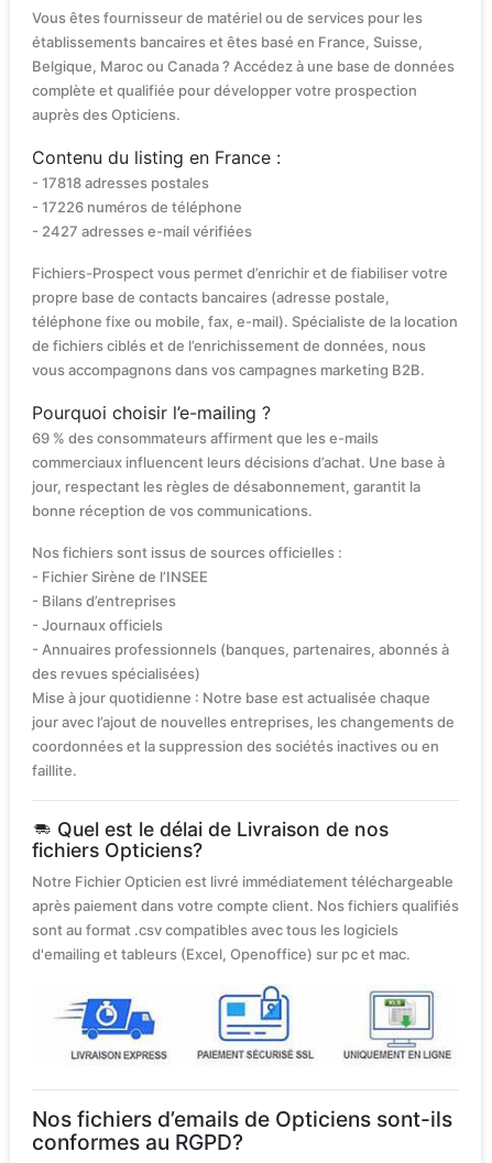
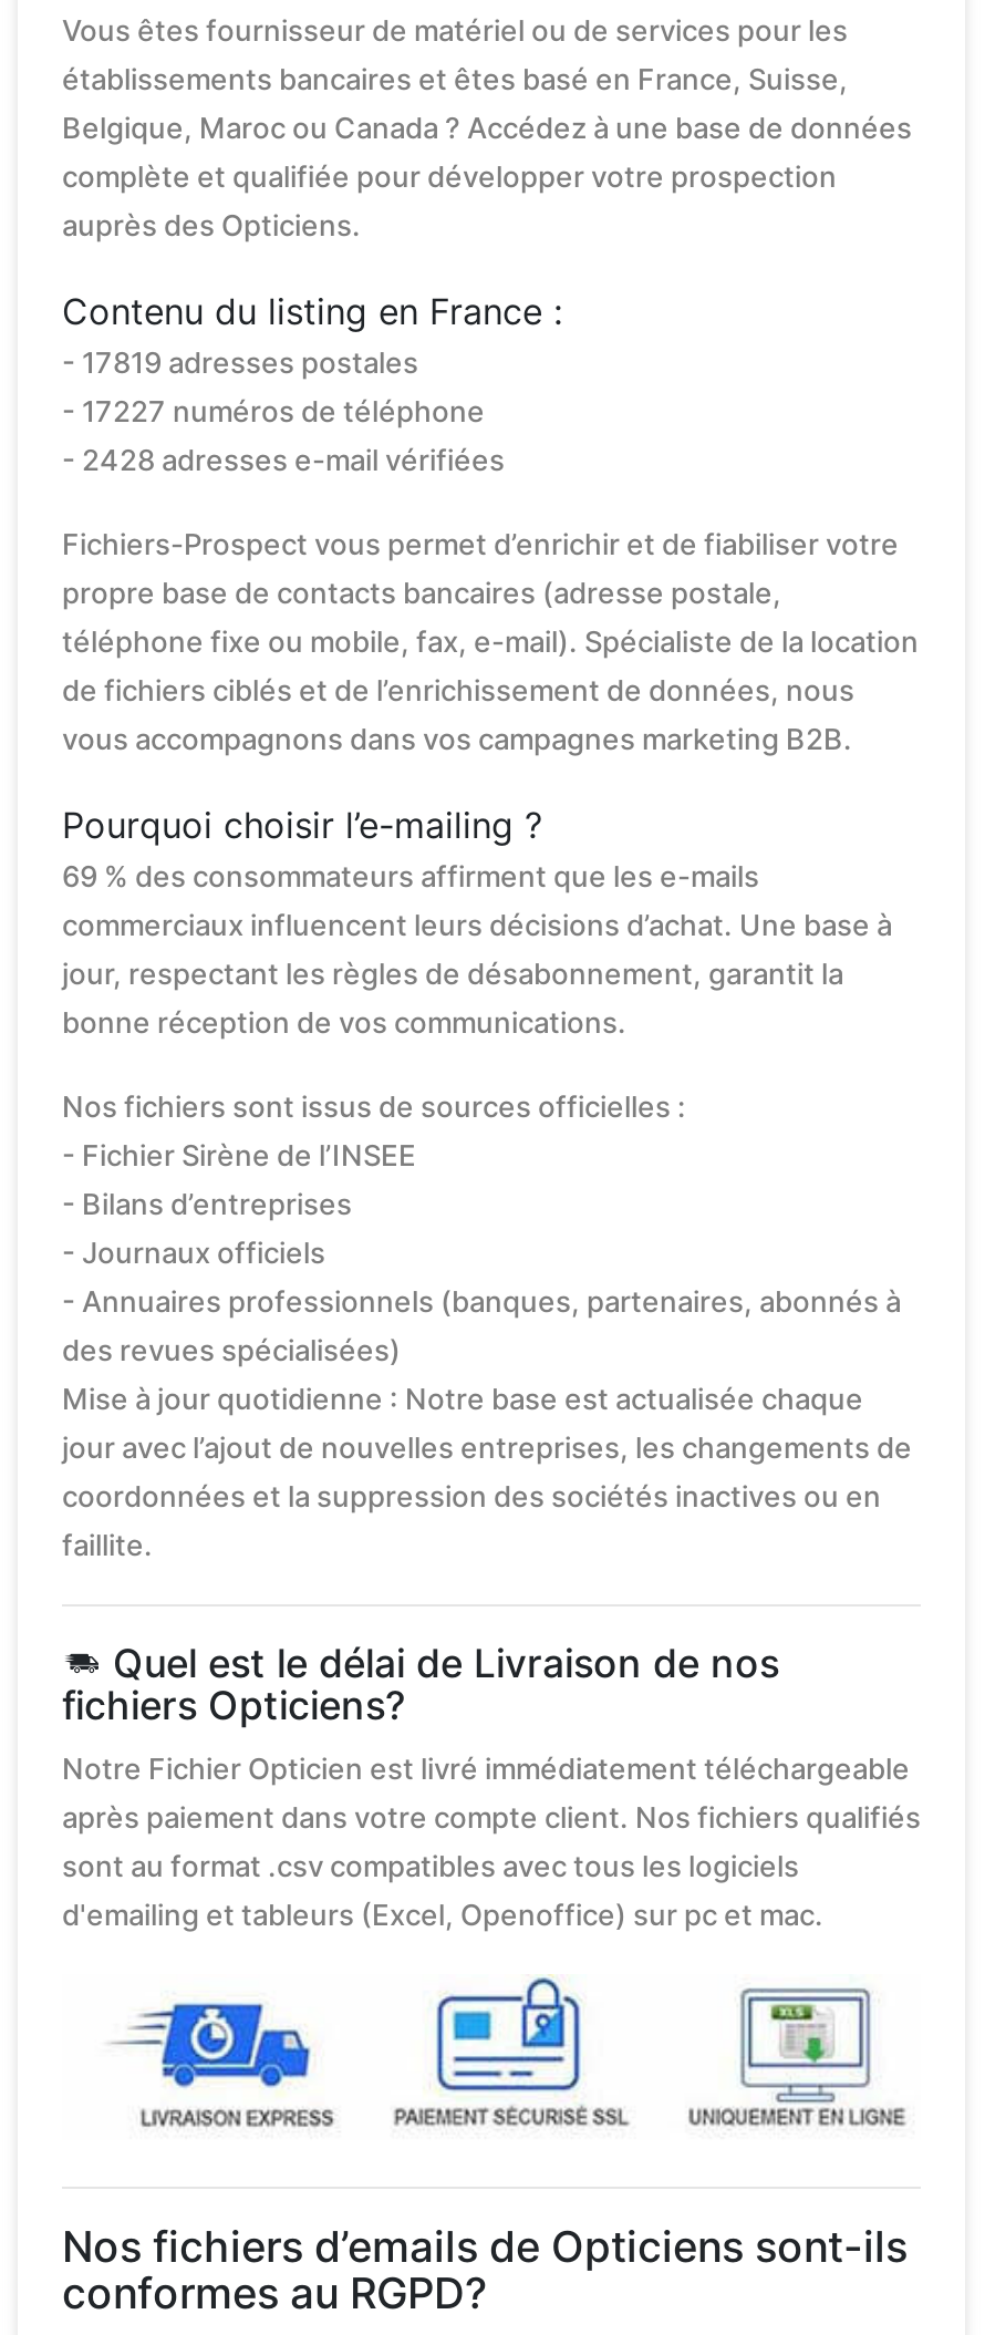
[32,174,209,192] - 17818 adresses postales -> [62,345,418,380] - 17819 adresses postales
[32,198,242,216] - 17226 numéros de téléphone -> [62,393,485,429] - 17227 numéros de téléphone
[32,222,252,240] - 2427 adresses e-mail vérifiées -> [62,442,505,477] - 2428 adresses e-mail vérifiées

